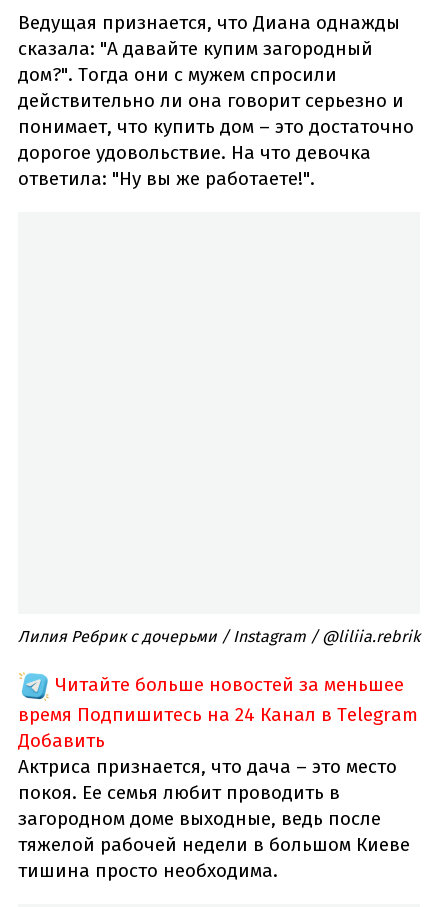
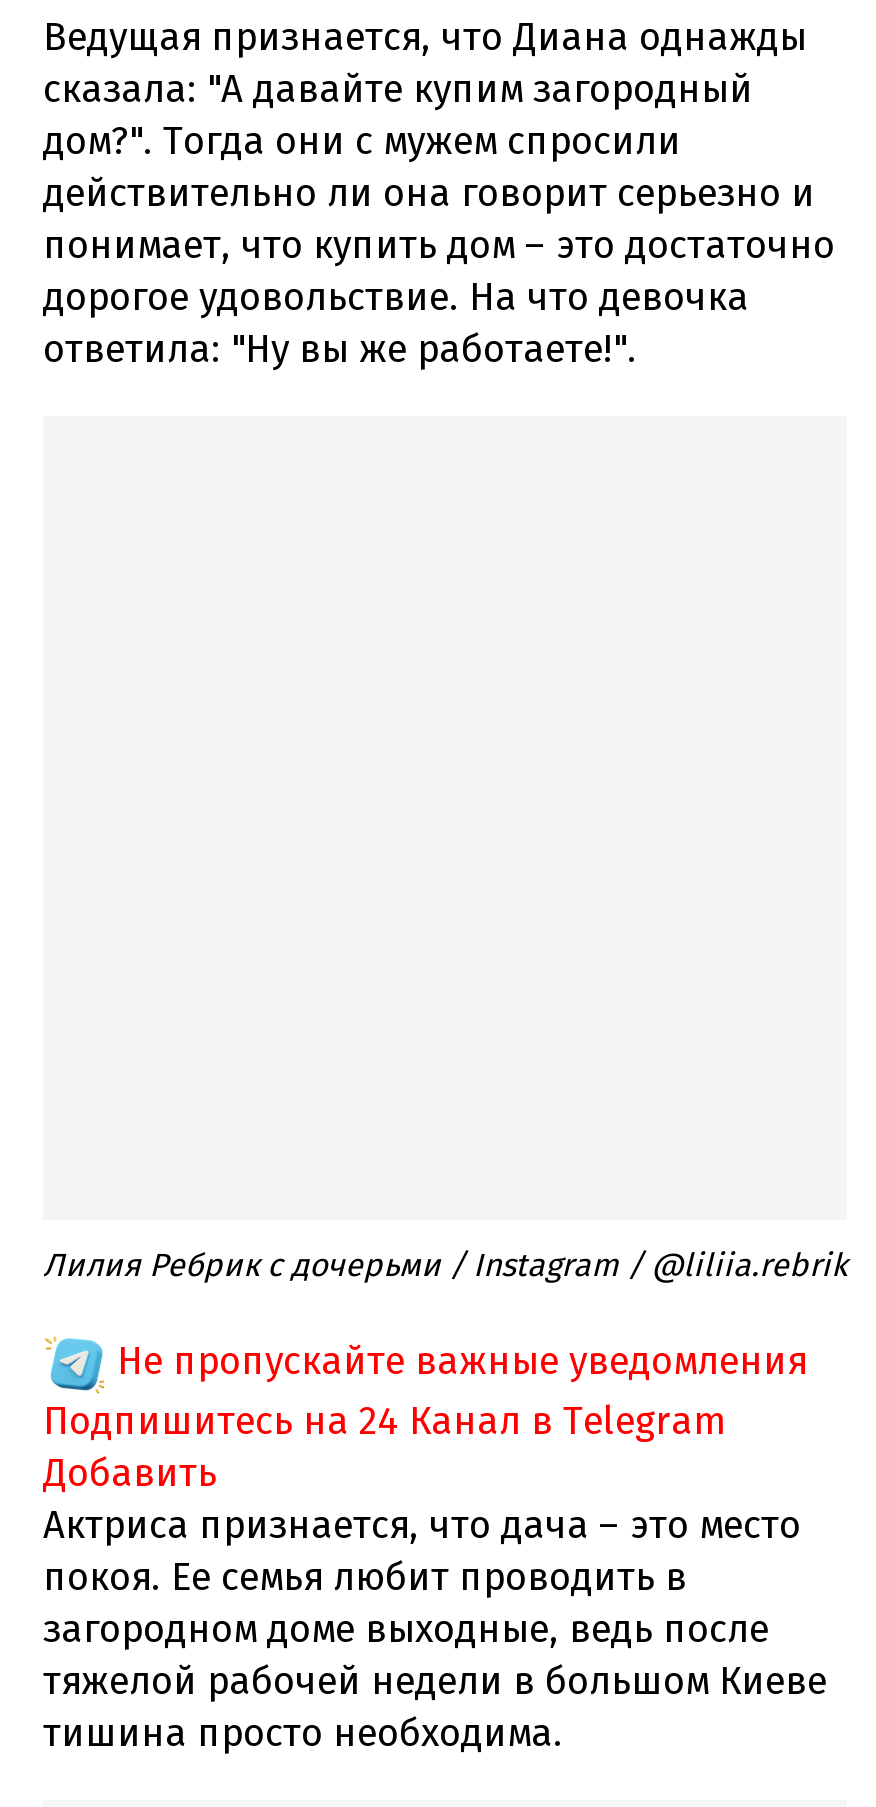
[18,673,418,726] Читайте больше новостей за меньшее | время Подпишитесь на 24 Канал в Telegram -> [43,1337,807,1443] Не пропускайте важные уведомления | Подпишитесь на 24 Канал в Telegram

